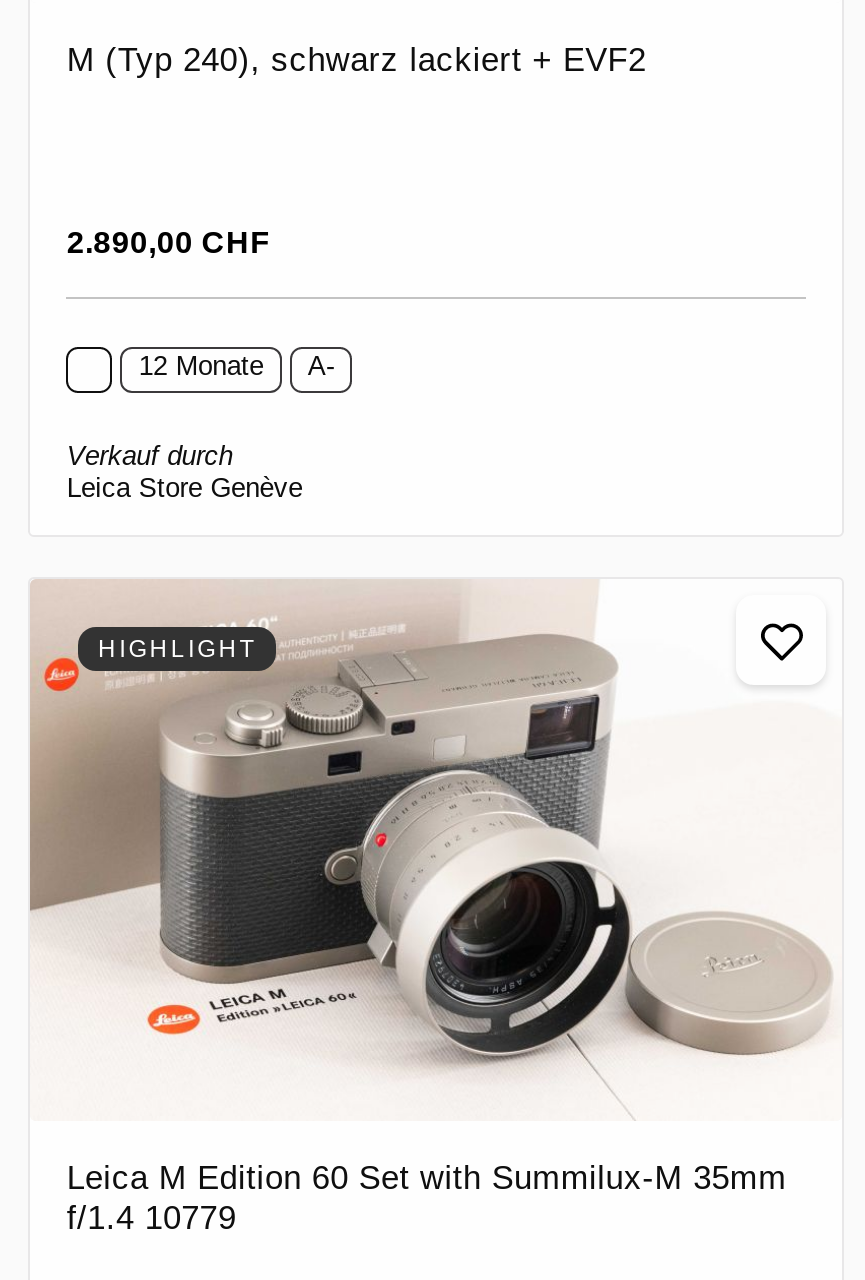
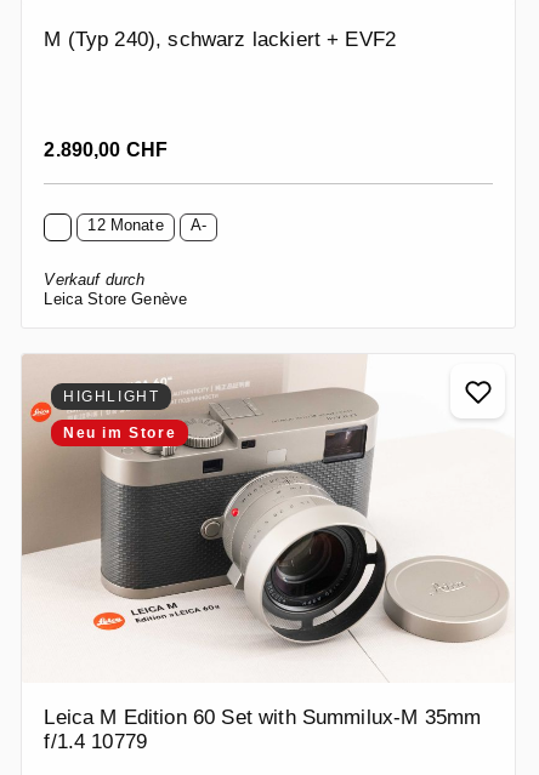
none -> [63,425,176,442] Neu im Store

